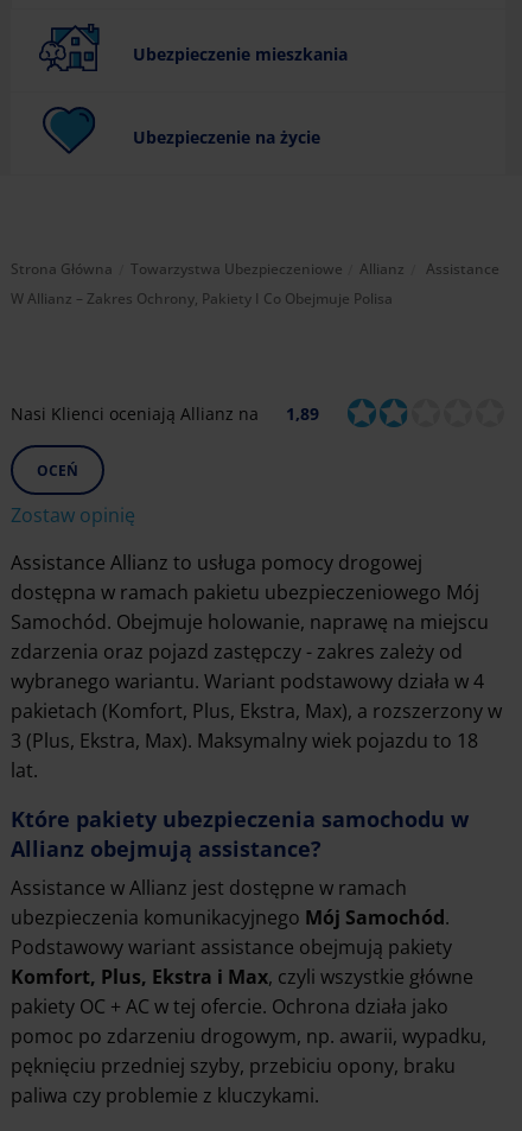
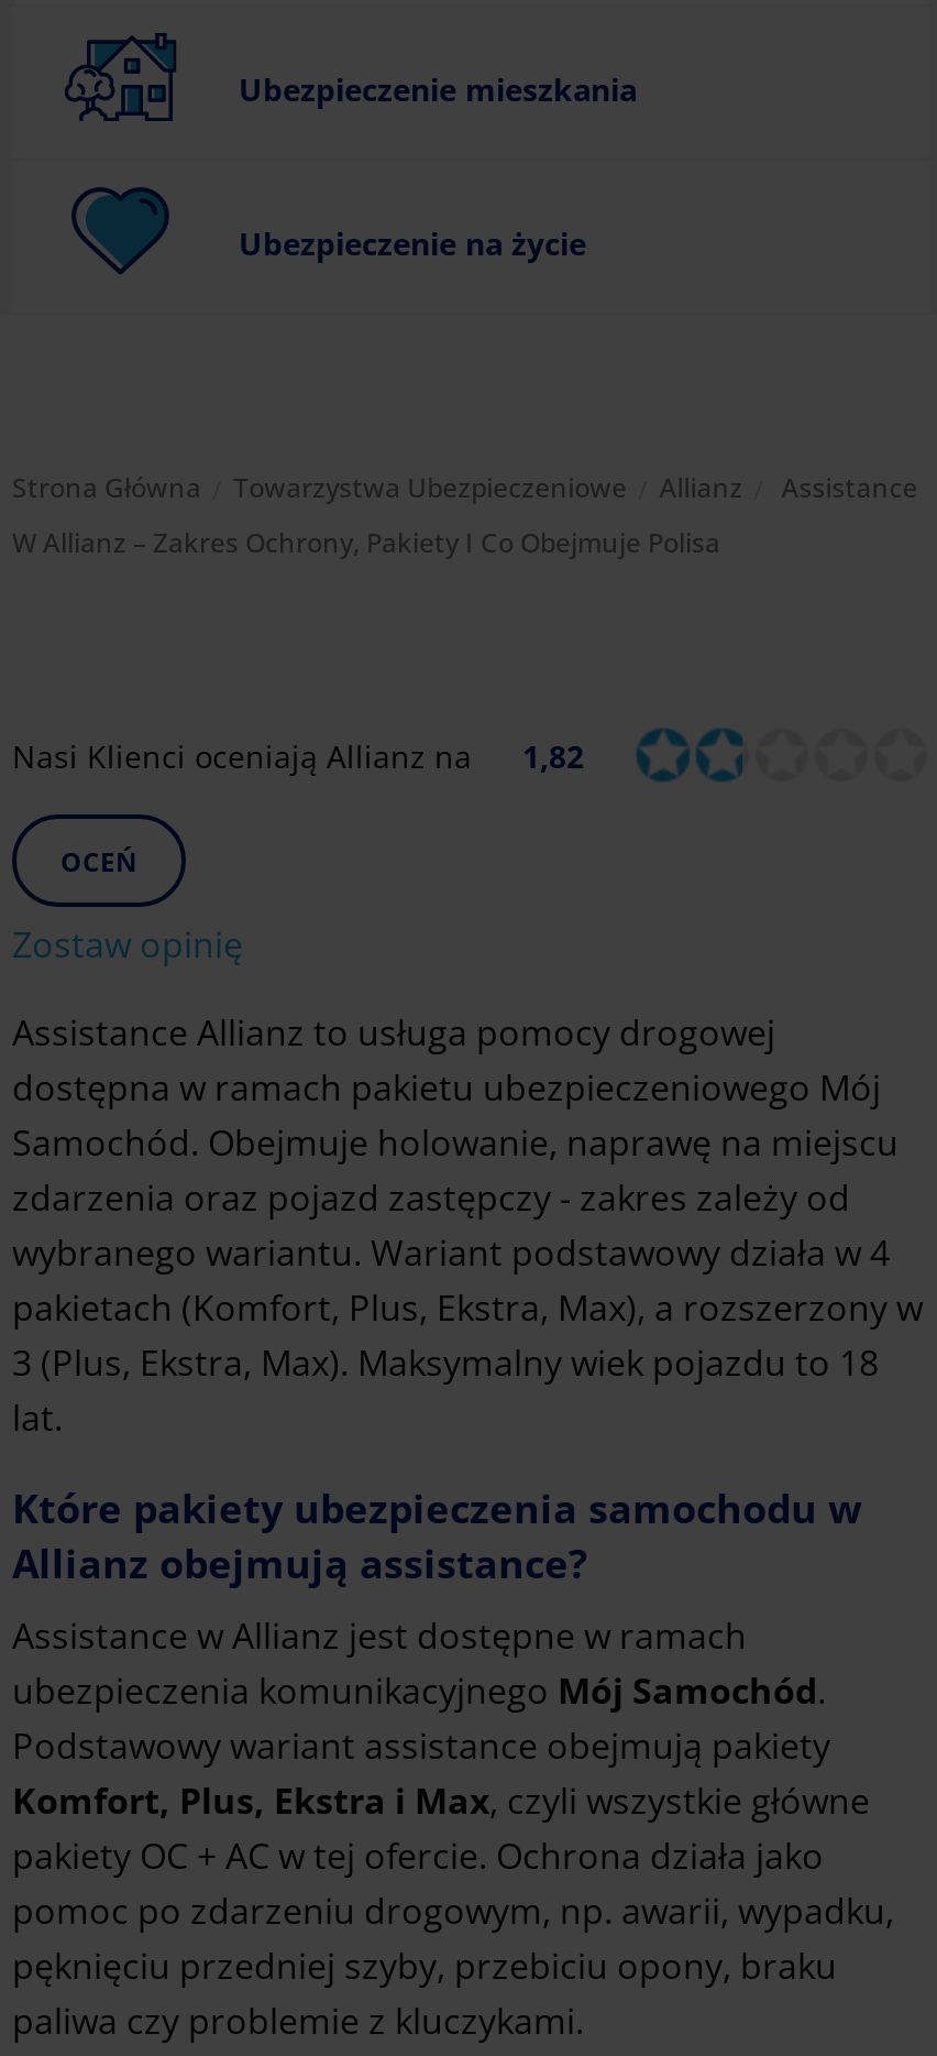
[11,402,319,425] Nasi Klienci oceniają Allianz na 1,89 -> [12,735,584,777] Nasi Klienci oceniają Allianz na 1,82

